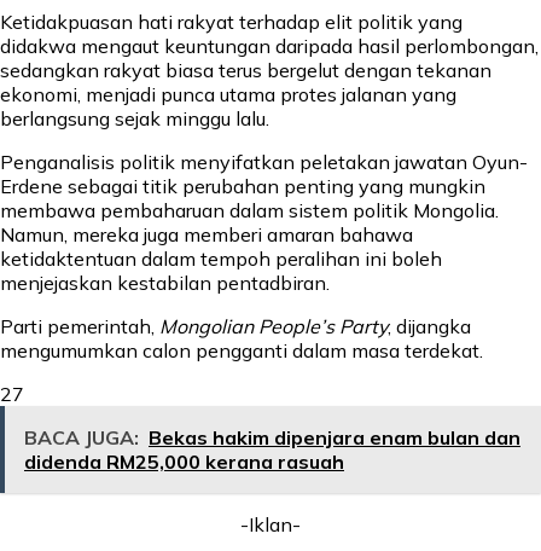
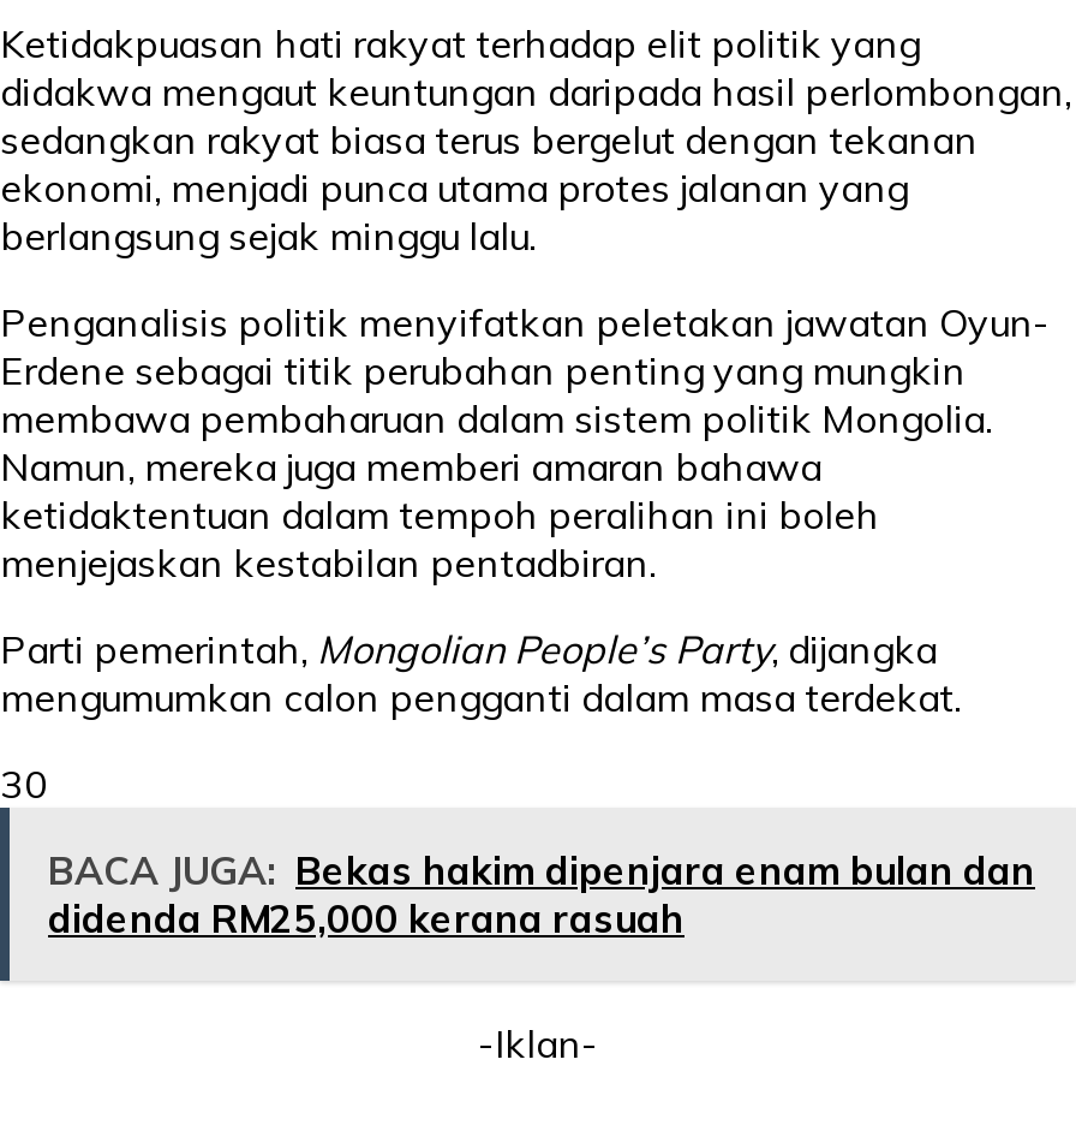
[0,382,24,406] 27 -> [0,760,48,808] 30

